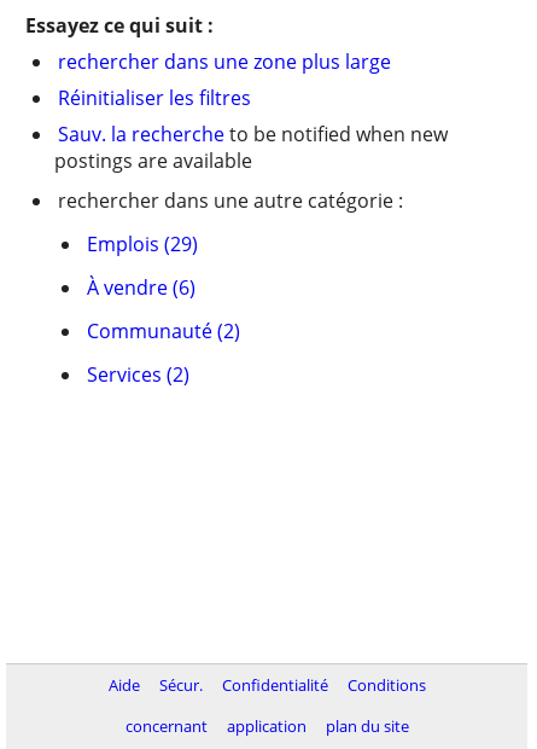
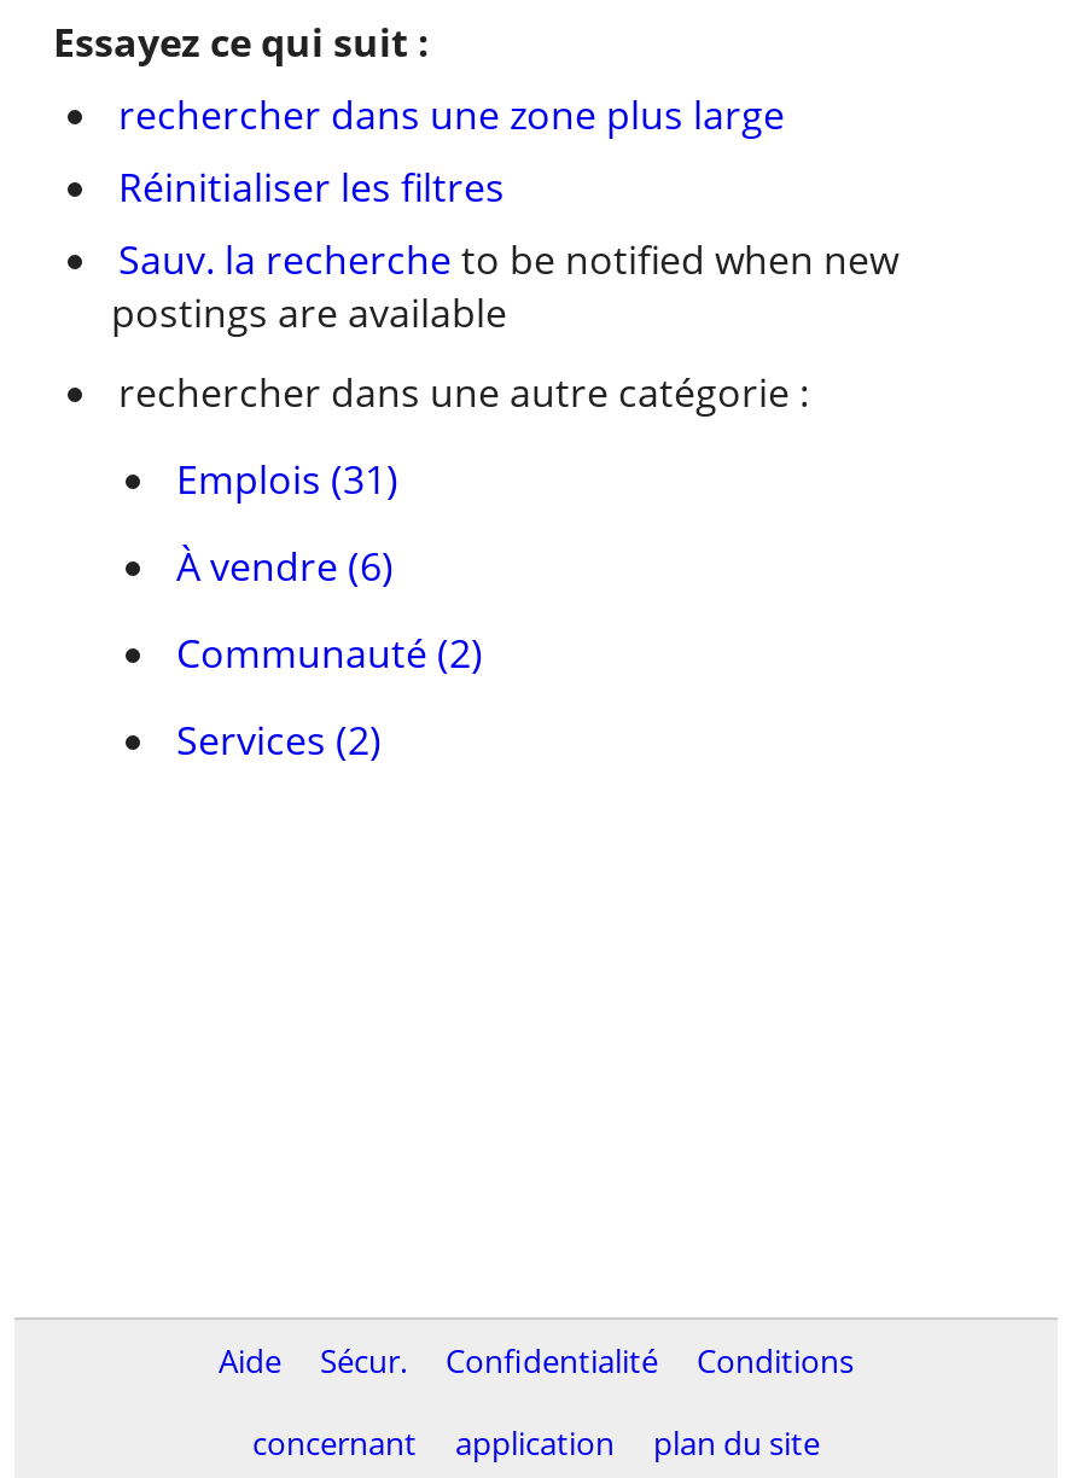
[87,231,198,257] Emplois (29) -> [176,453,398,506] Emplois (31)

